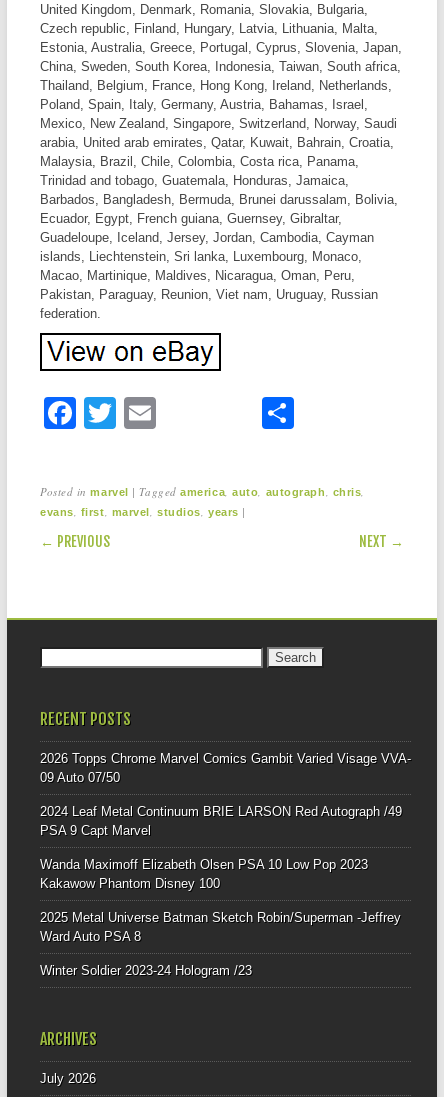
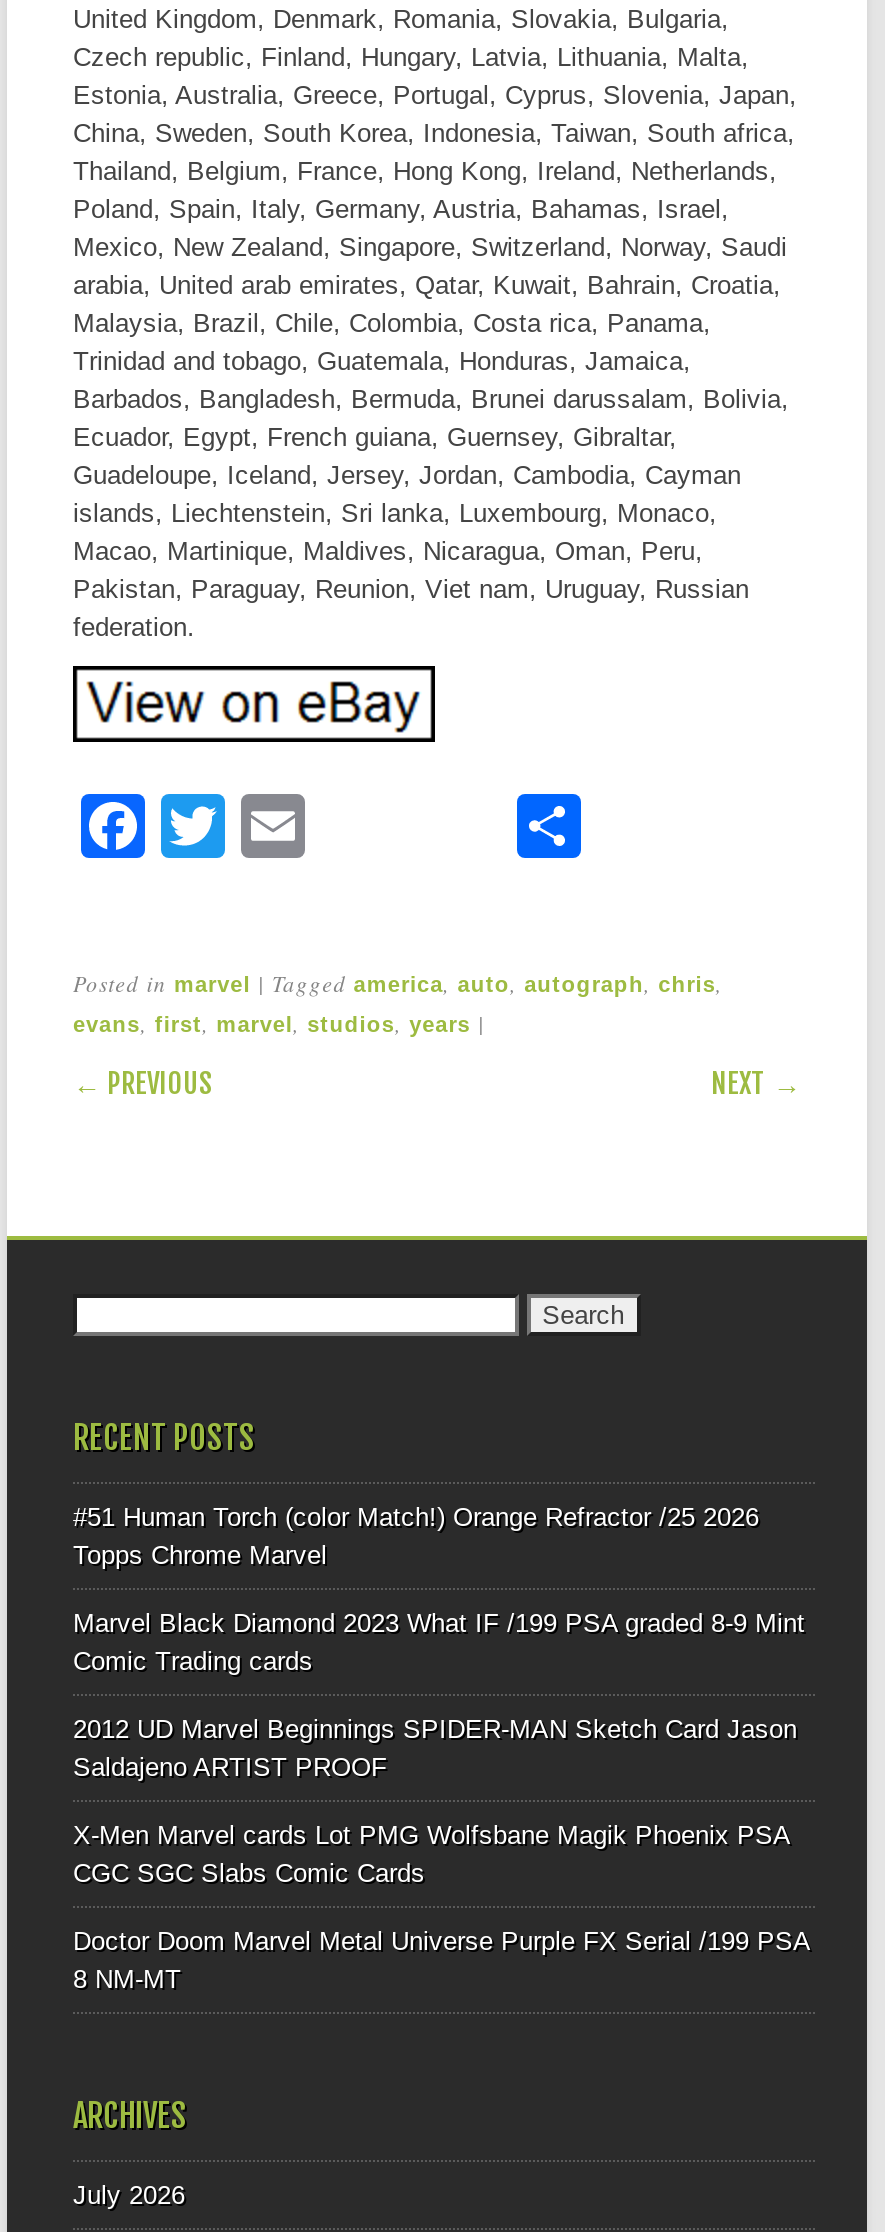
[40,751,411,785] 2026 Topps Chrome Marvel Comics Gambit Varied Visage VVA- | 09 Auto 07/50 -> [73,1502,759,1570] #51 Human Torch (color Match!) Orange Refractor /25 2026 | Topps Chrome Marvel
[40,804,402,838] 2024 Leaf Metal Continuum BRIE LARSON Red Autograph /49 | PSA 9 Capt Marvel -> [73,1608,805,1676] Marvel Black Diamond 2023 What IF /199 PSA graded 8-9 Mint | Comic Trading cards
[40,857,368,891] Wanda Maximoff Elizabeth Olsen PSA 10 Low Pop 2023 | Kakawow Phantom Disney 100 -> [73,1714,797,1782] 2012 UD Marvel Beginnings SPIDER-MAN Sketch Card Jason | Saldajeno ARTIST PROOF
[40,910,401,944] 2025 Metal Universe Batman Sketch Robin/Superman -Jeffrey | Ward Auto PSA 8 -> [73,1820,789,1888] X-Men Marvel cards Lot PMG Wolfsbane Magik Phoenix PSA | CGC SGC Slabs Comic Cards
[40,963,252,978] Winter Soldier 2023-24 Hologram /23 -> [73,1926,809,1994] Doctor Doom Marvel Metal Universe Purple FX Serial /199 PSA | 8 NM-MT

